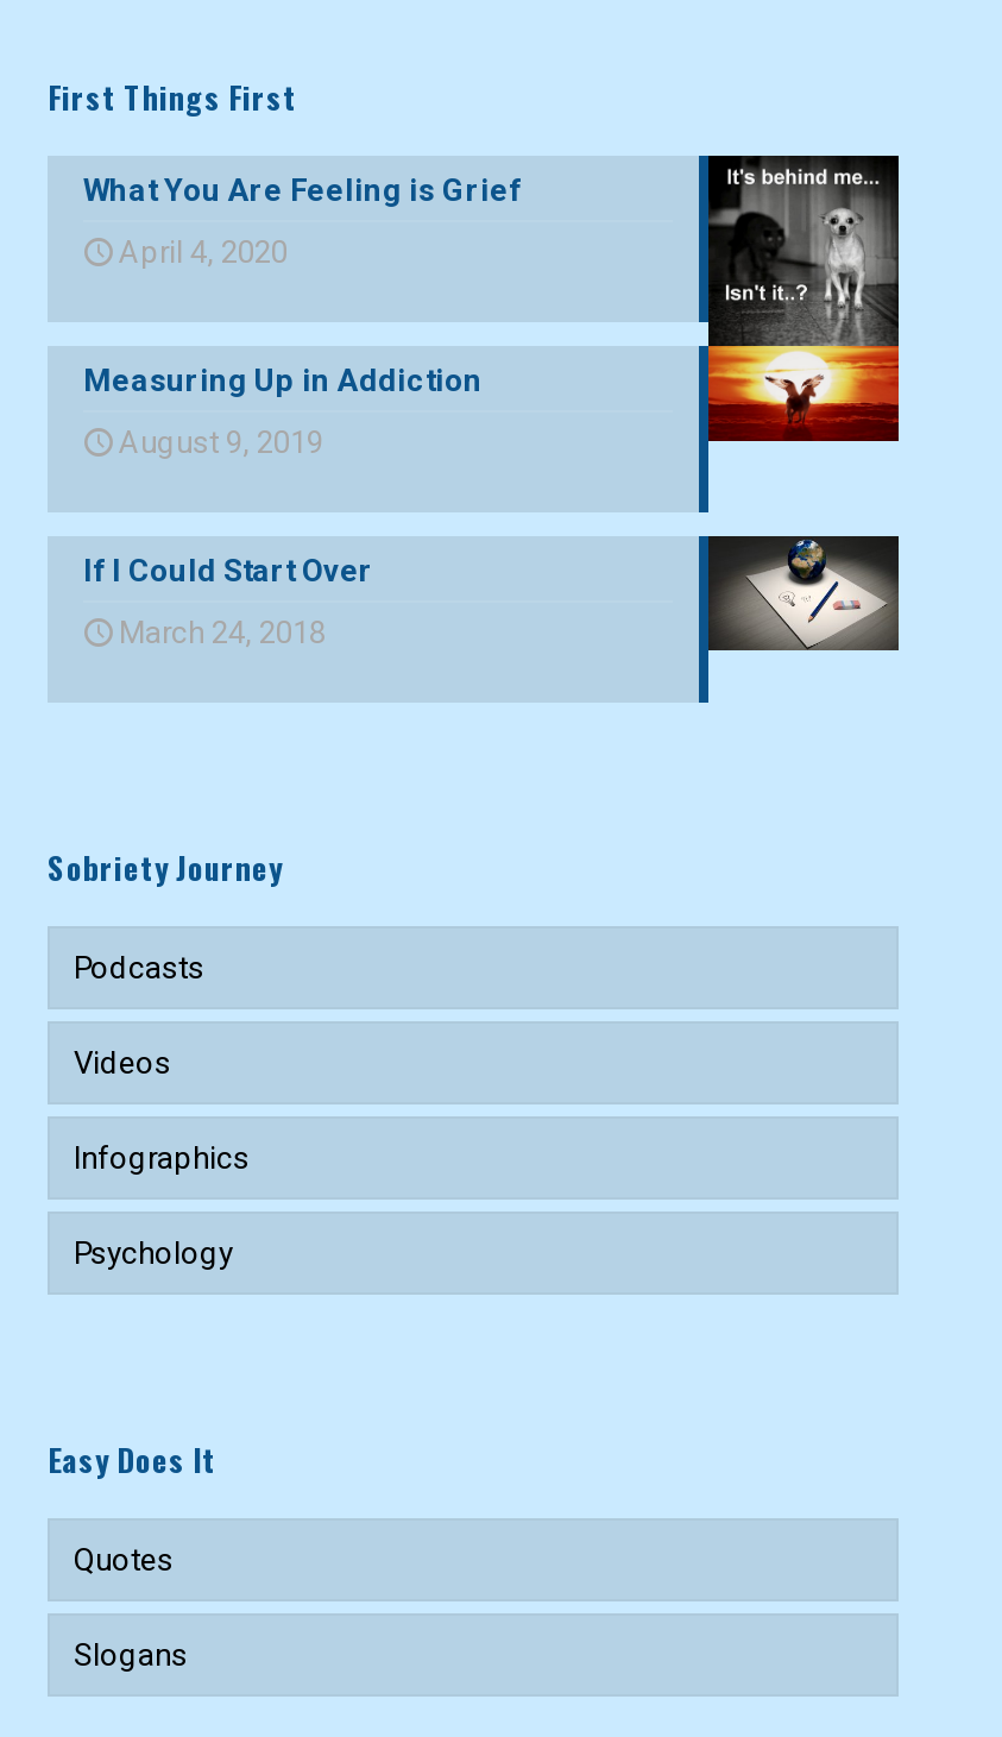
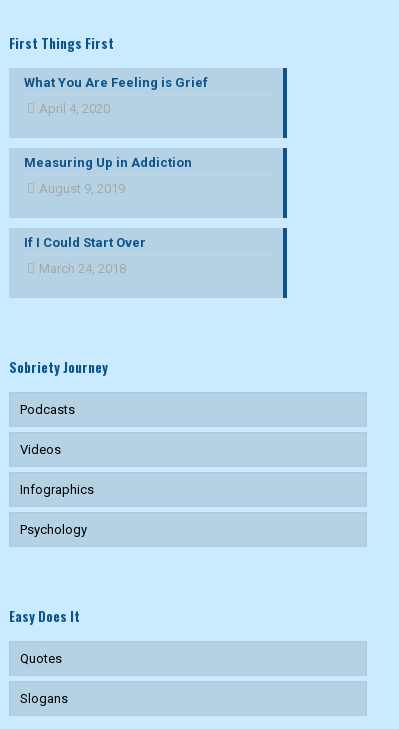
[706,152,901,445] [image] -> none
[706,533,901,654] [image] -> none

